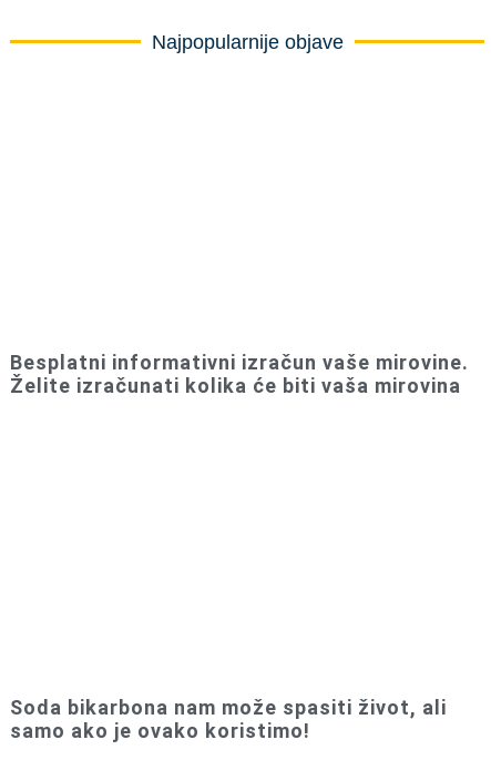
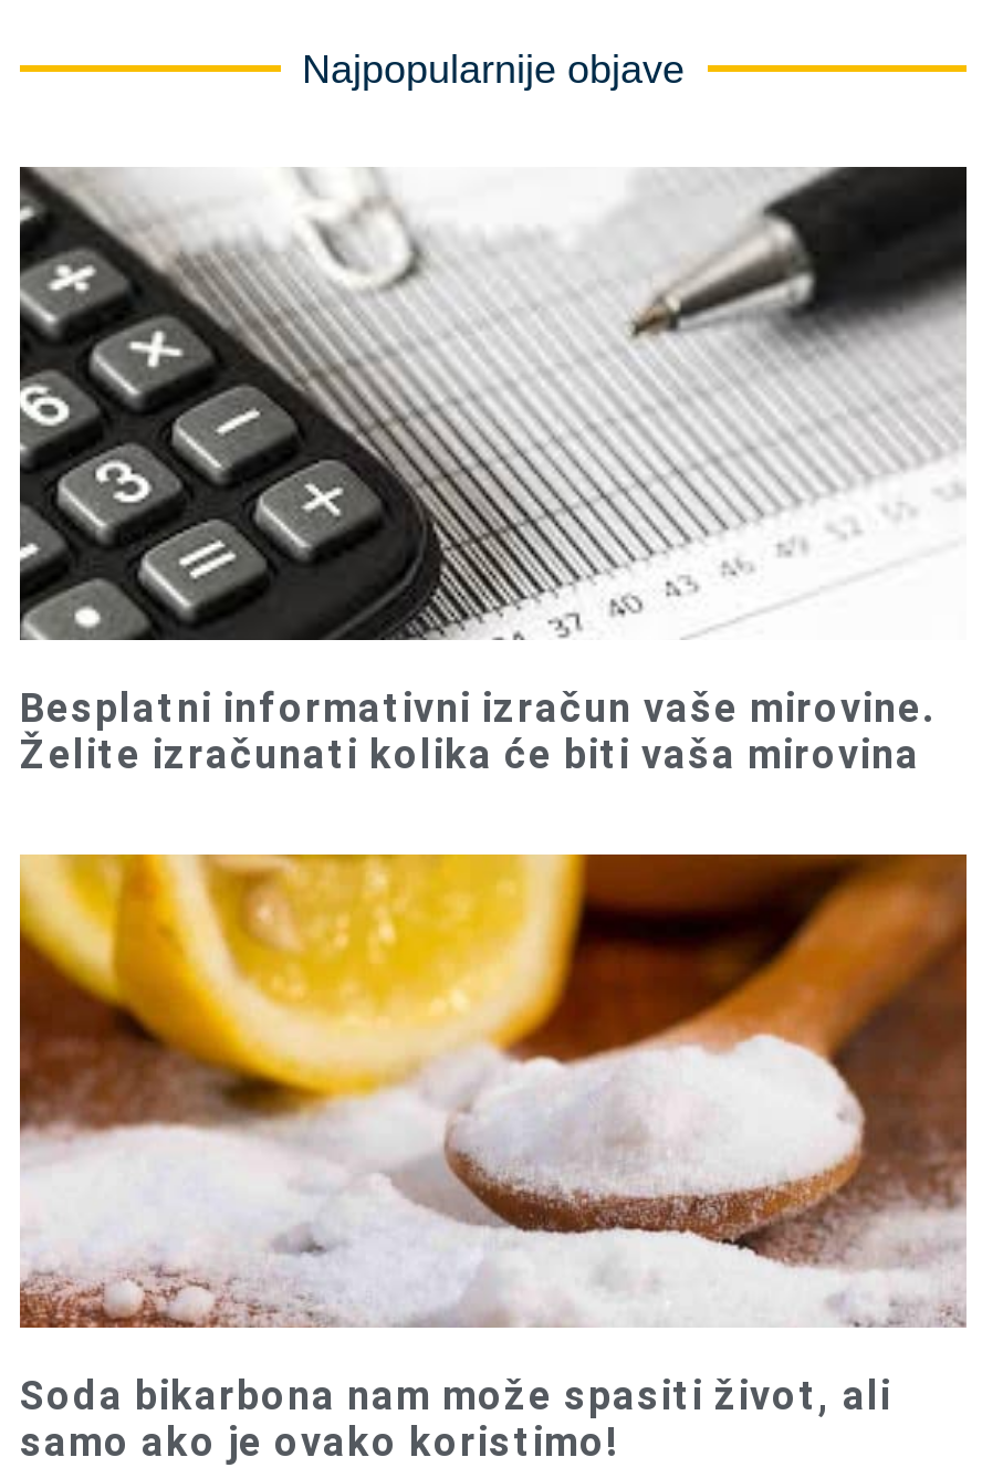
none -> [18,165,969,642] [image]
none -> [18,852,969,1330] [image]

